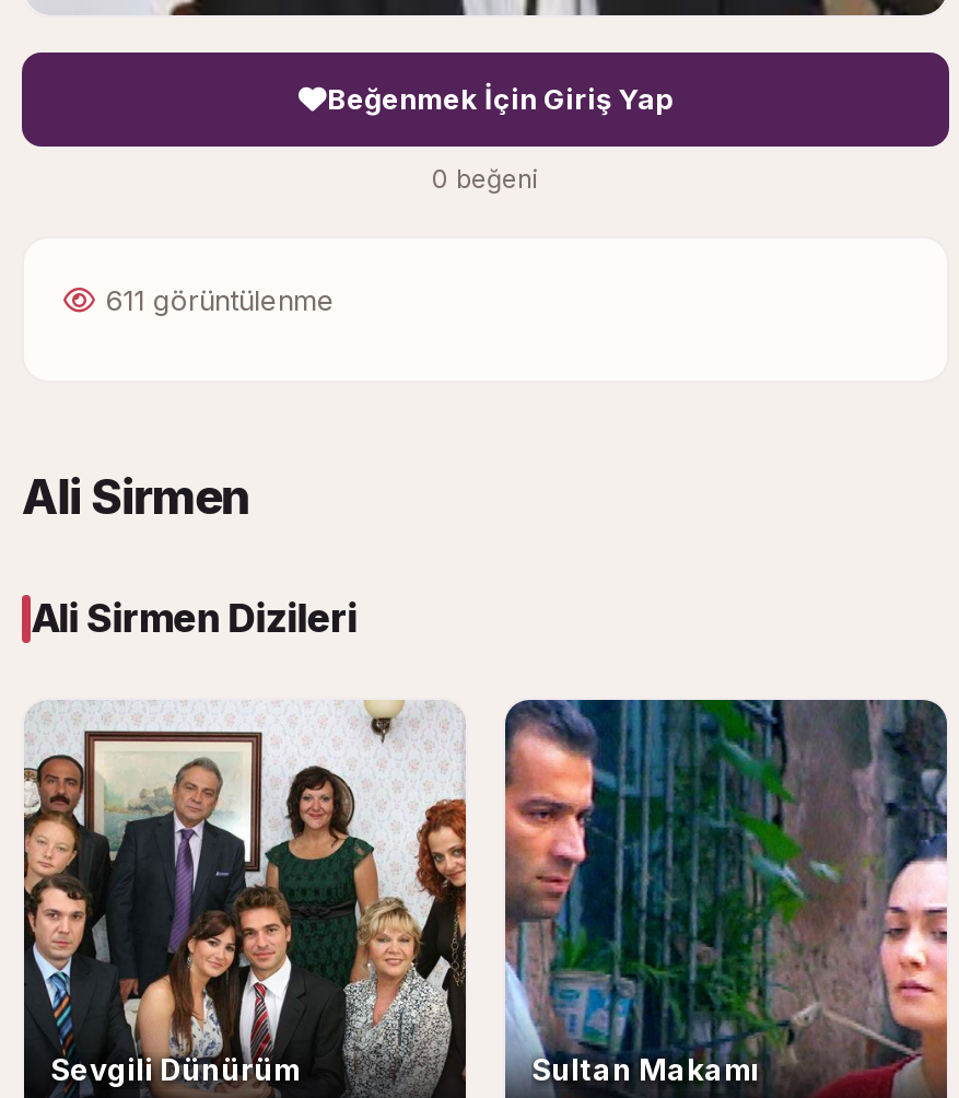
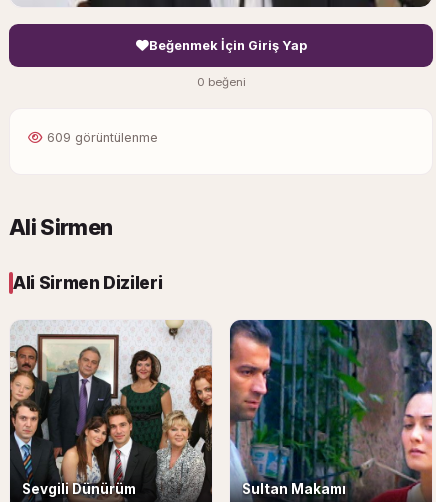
[105,284,335,317] 611 görüntülenme -> [47,130,158,145] 609 görüntülenme

